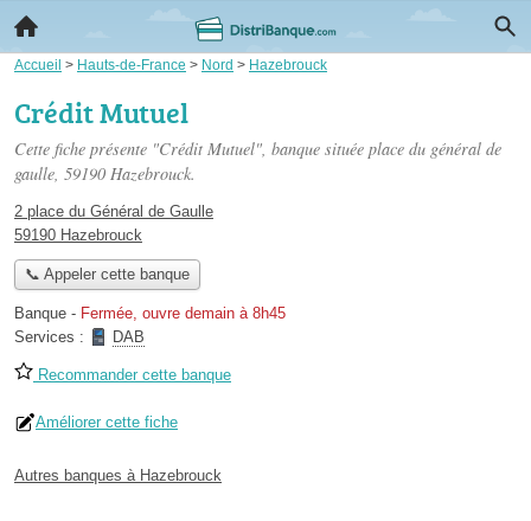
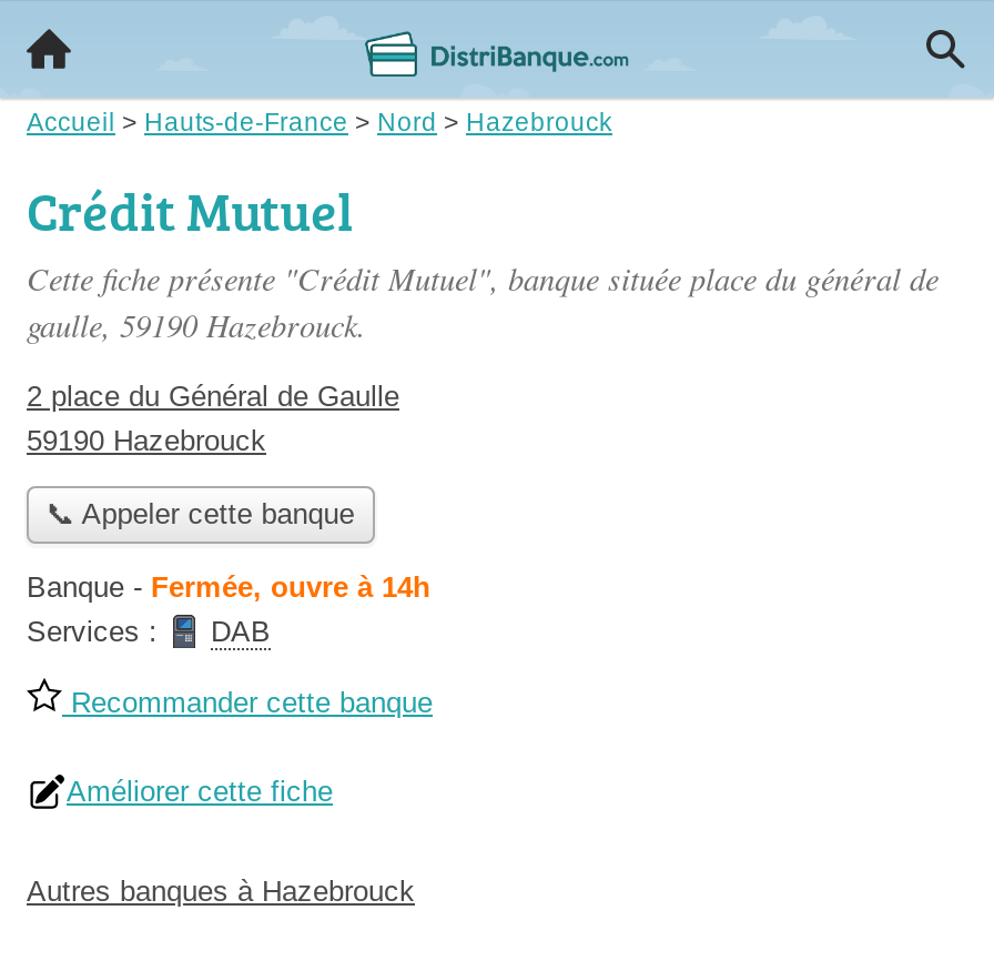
[14,305,286,323] Banque - Fermée, ouvre demain à 8h45 -> [27,571,430,605] Banque - Fermée, ouvre à 14h

